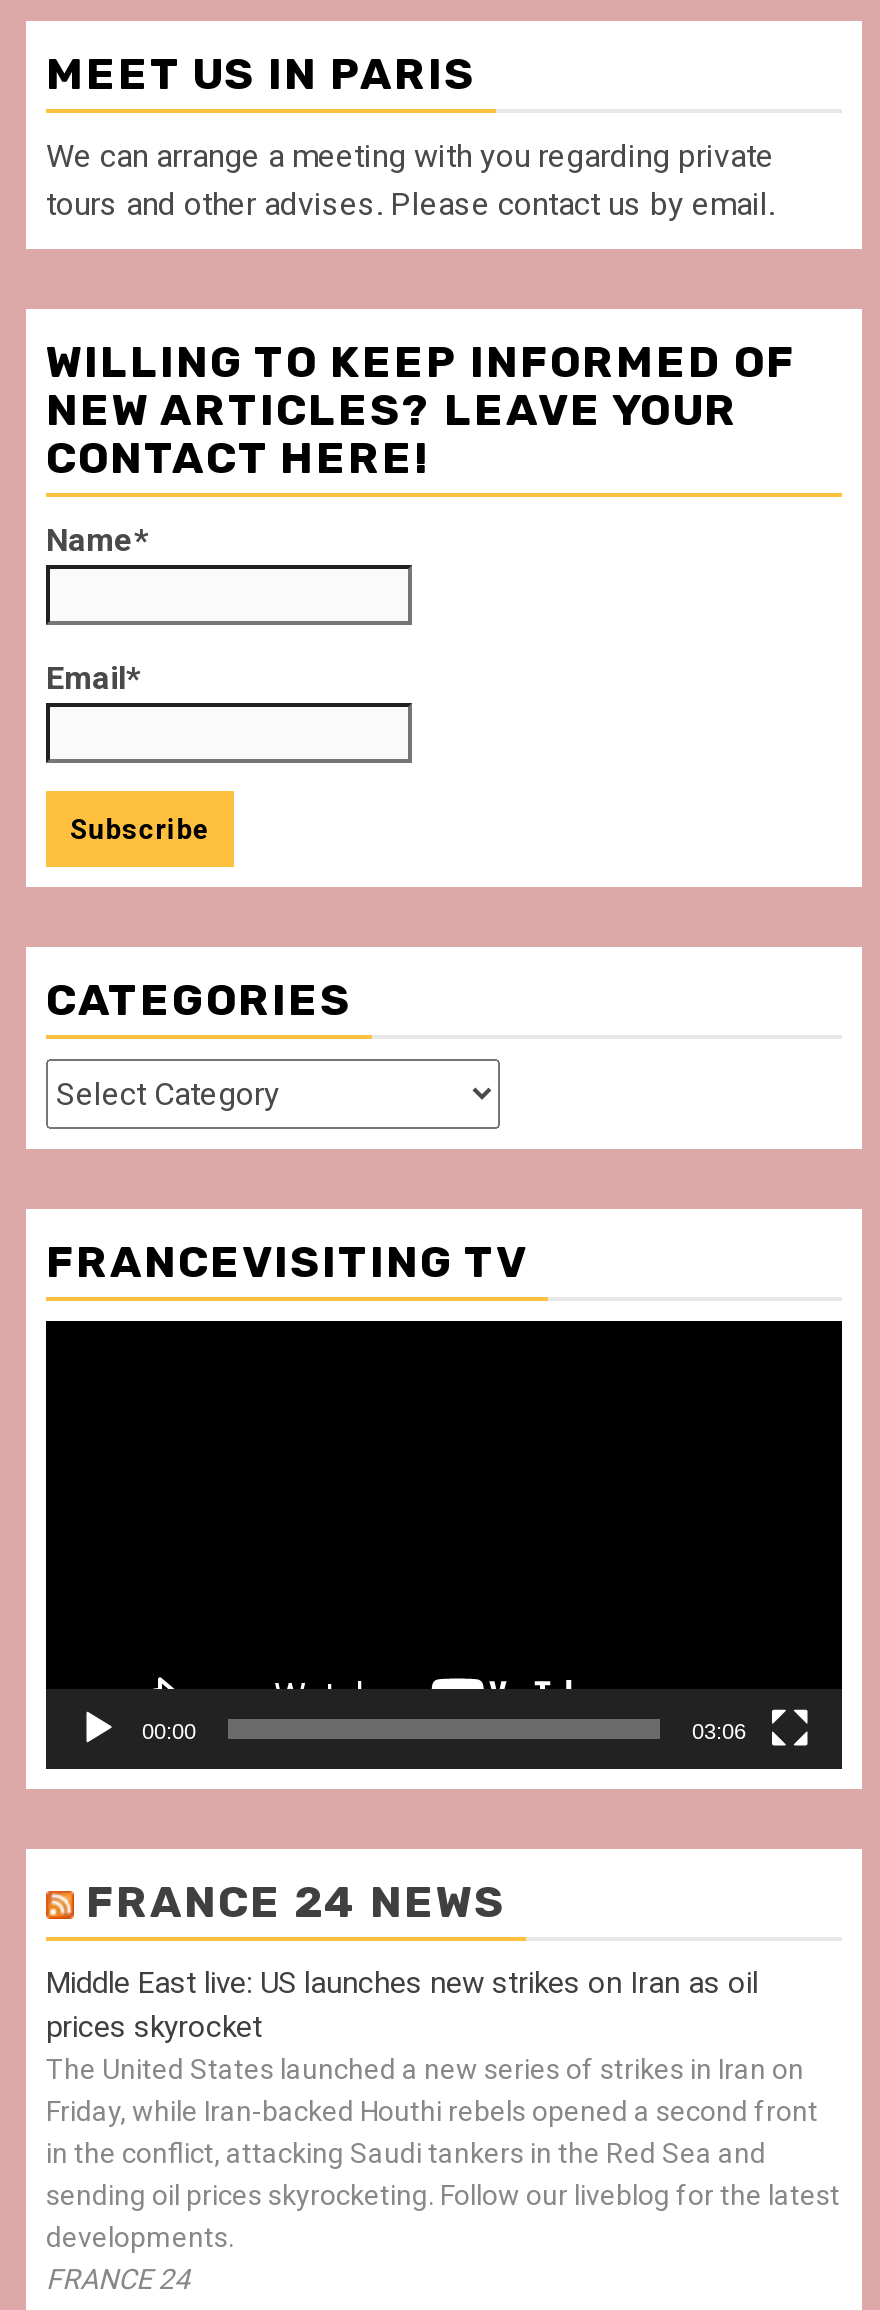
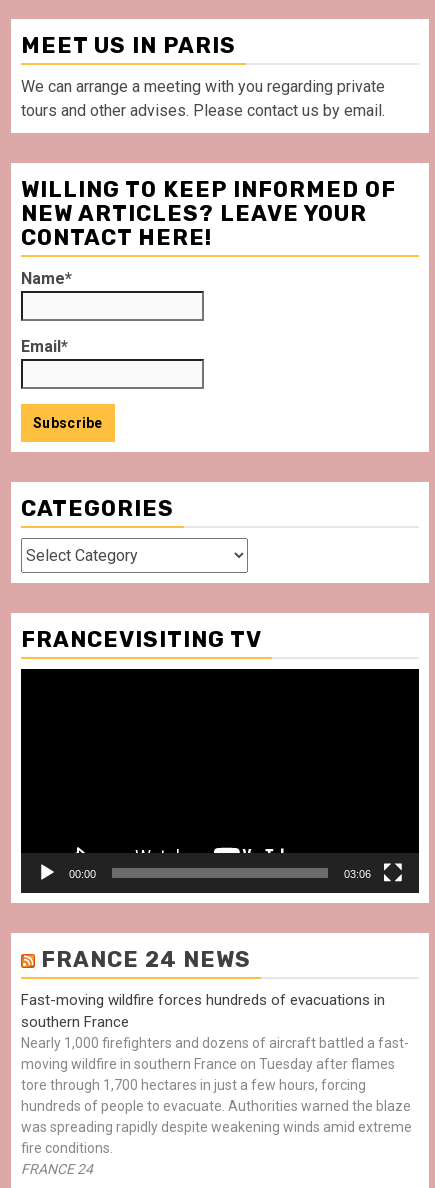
[46,1965,840,2253] Middle East live: US launches new strikes on Iran as oil | prices skyrocket | The United States launched a new series of strikes in Iran on | Friday, while Iran-backed Houthi rebels opened a second front | in the conflict, attacking Saudi tankers in the Red Sea and | sending oil prices skyrocketing. Follow our liveblog for the latest | developments. -> [21,991,412,1156] Fast-moving wildfire forces hundreds of evacuations in | southern France | Nearly 1,000 firefighters and dozens of aircraft battled a fast- | moving wildfire in southern France on Tuesday after flames | tore through 1,700 hectares in just a few hours, forcing | hundreds of people to evacuate. Authorities warned the blaze | was spreading rapidly despite weakening winds amid extreme | fire conditions.

